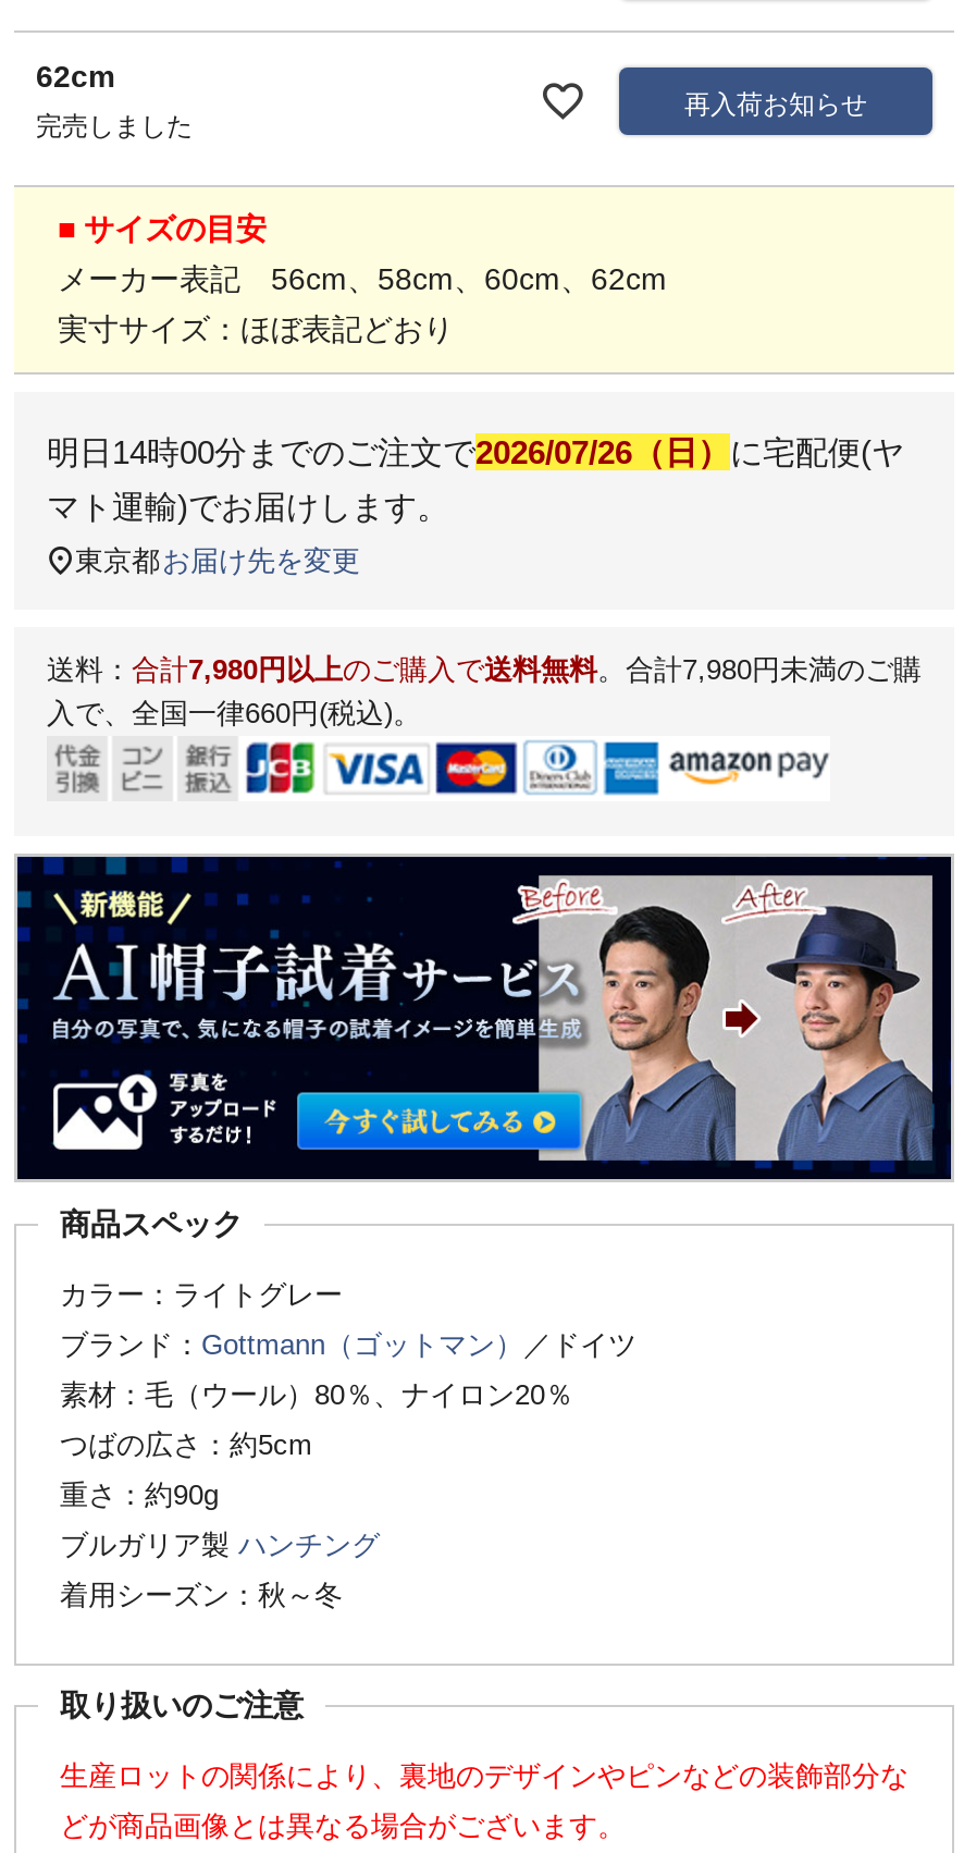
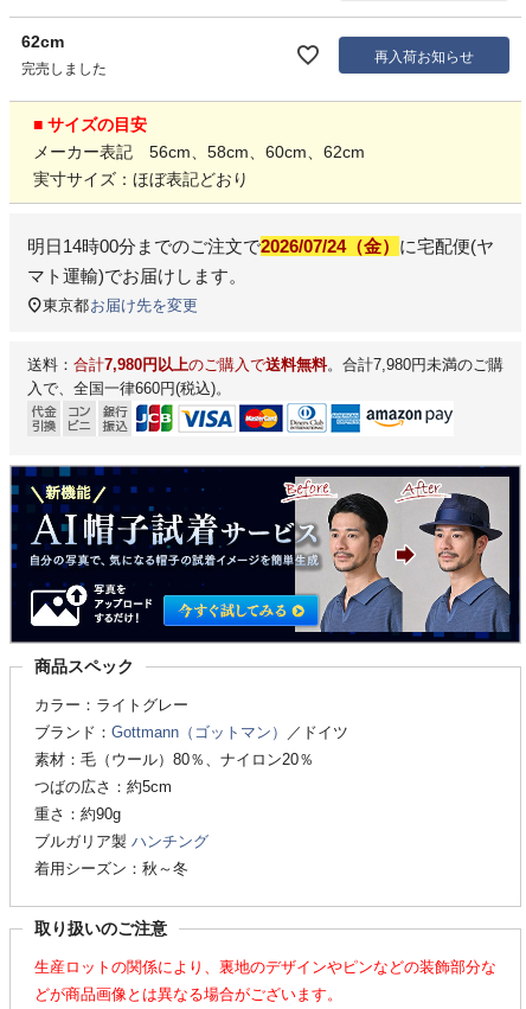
[47,434,904,471] 明日14時00分までのご注文で2026/07/26（日）に宅配便(ヤ -> [27,236,494,257] 明日14時00分までのご注文で2026/07/24（金）に宅配便(ヤ

